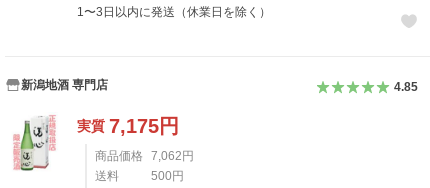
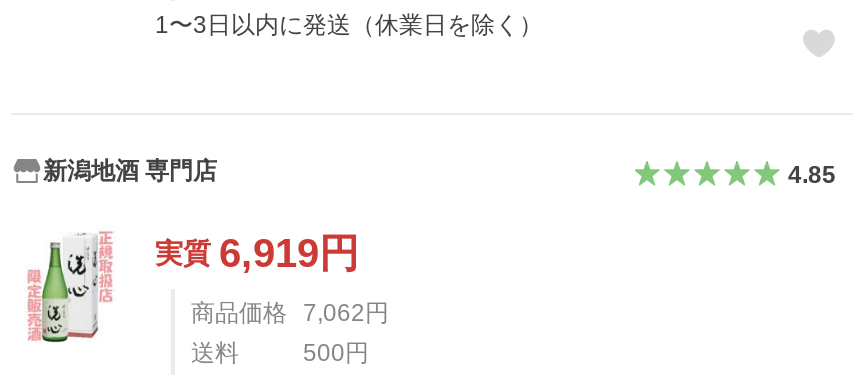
[77,115,179,137] 実質7,175円 -> [155,230,359,274] 実質6,919円

